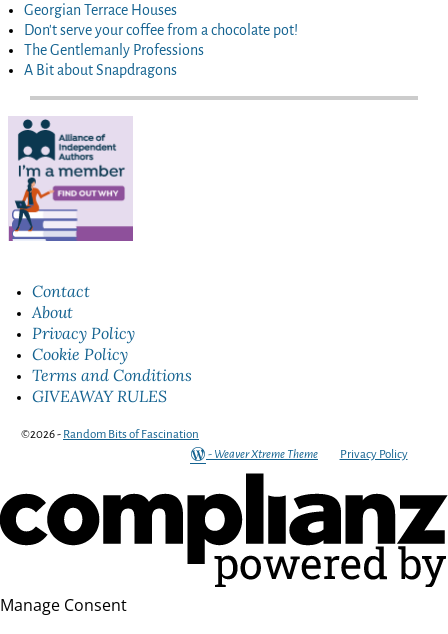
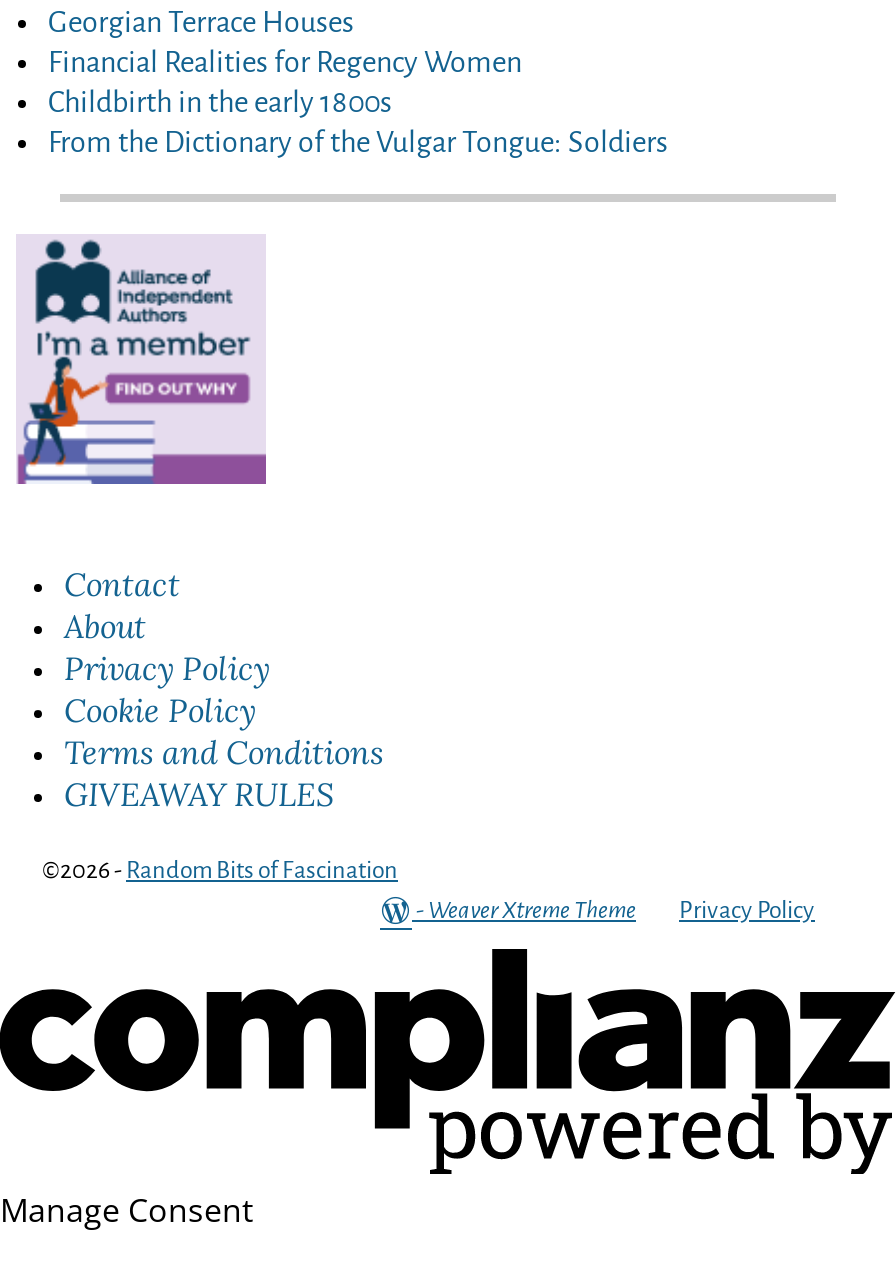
[24,22,298,78] Don't serve your coffee from a chocolate pot! | The Gentlemanly Professions | A Bit about Snapdragons -> [48,45,668,157] Financial Realities for Regency Women | Childbirth in the early 1800s | From the Dictionary of the Vulgar Tongue: Soldiers

